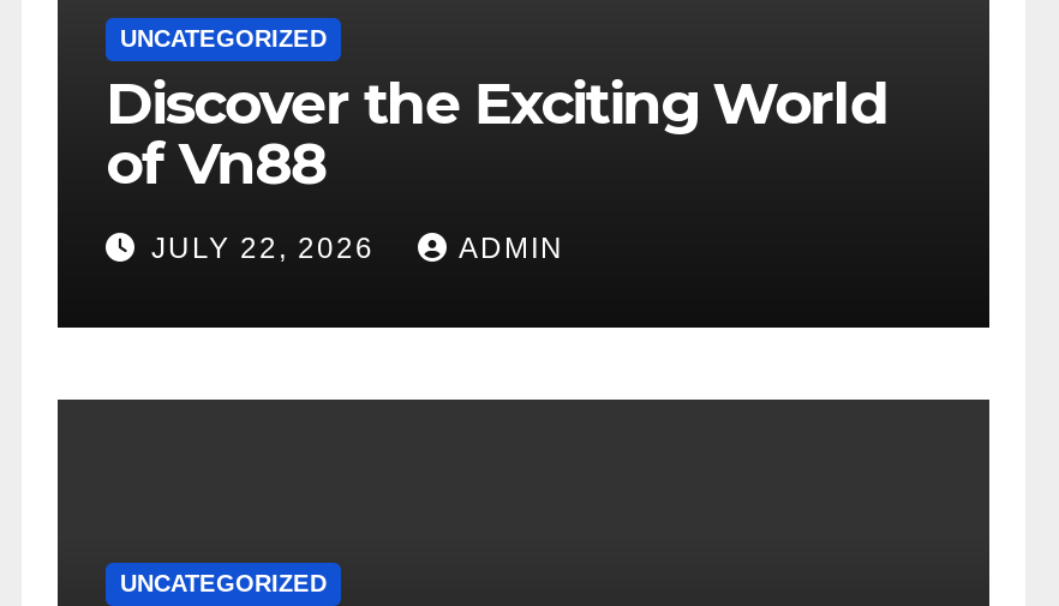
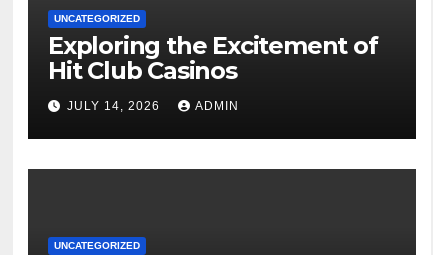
[106,69,888,198] Discover the Exciting World | of Vn88 -> [48,31,378,85] Exploring the Excitement of | Hit Club Casinos
[151,231,384,264] JULY 22, 2026 -> [67,99,164,113] JULY 14, 2026

